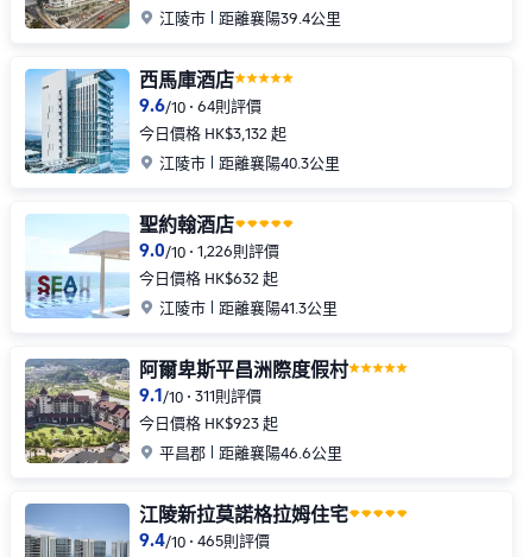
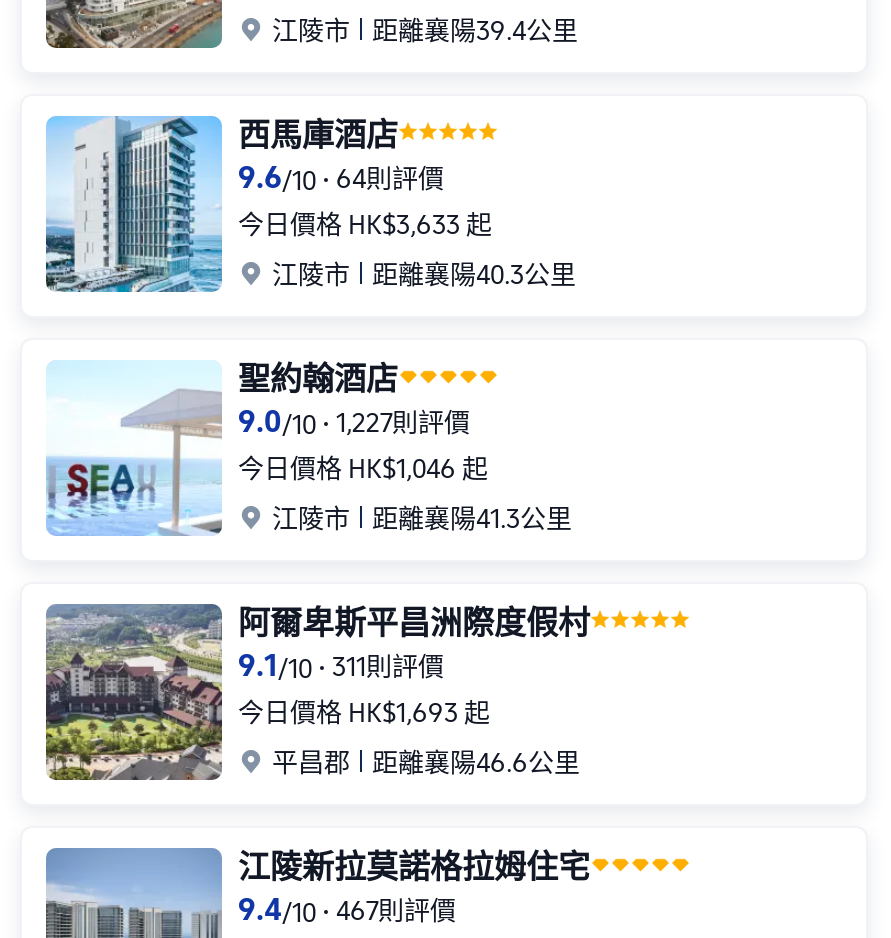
[139,125,286,143] 今日價格 HK$3,132 起 -> [238,210,492,240] 今日價格 HK$3,633 起
[139,240,279,262] 9.0/10 1,226則評價 -> [238,405,470,441] 9.0/10 1,227則評價
[139,270,278,287] 今日價格 HK$632 起 -> [238,454,488,484] 今日價格 HK$1,046 起
[139,414,278,432] 今日價格 HK$923 起 -> [238,698,490,728] 今日價格 HK$1,693 起
[139,530,270,552] 9.4/10 465則評價 -> [238,893,456,929] 9.4/10 467則評價

